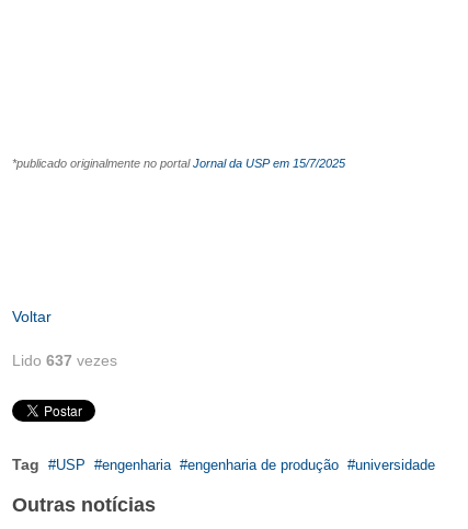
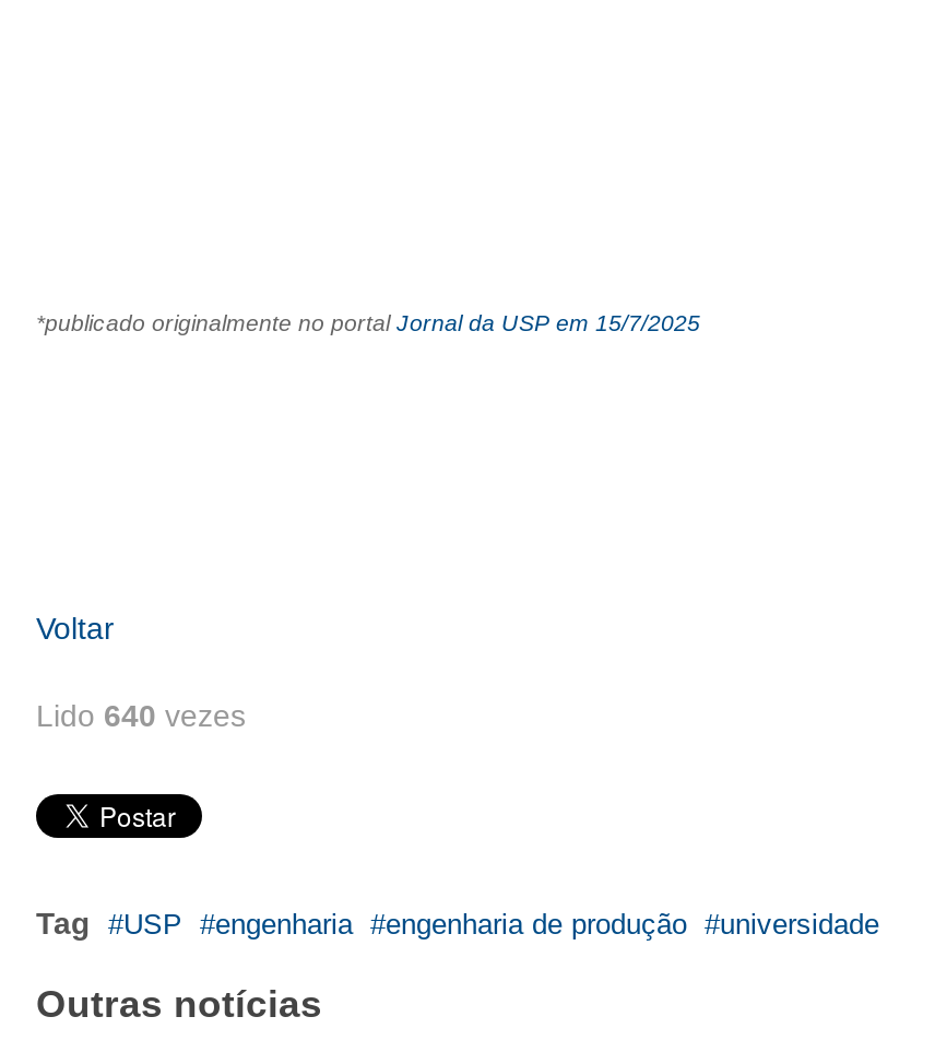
[12,352,117,370] Lido 637 vezes -> [36,699,246,734] Lido 640 vezes

